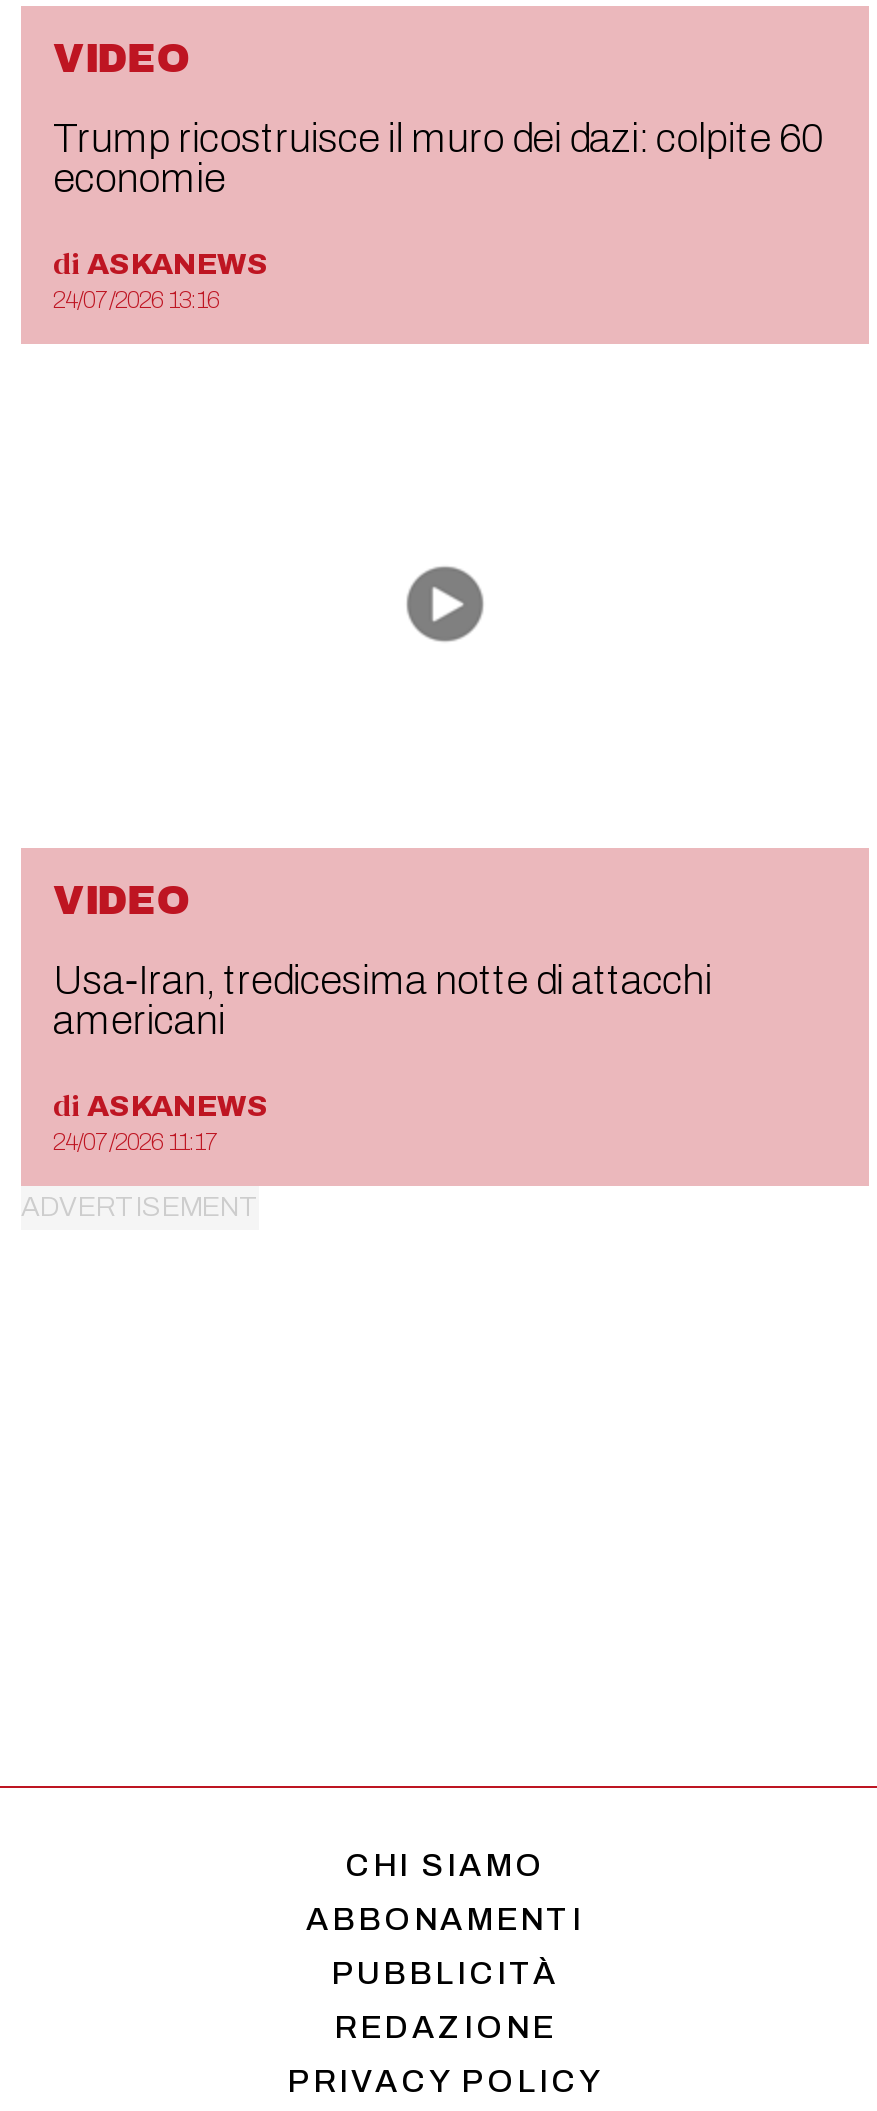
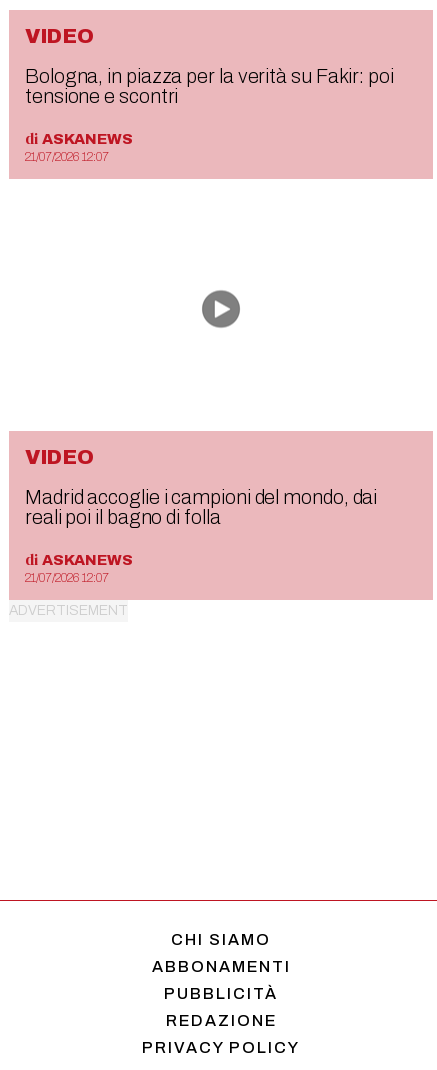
[53,116,823,200] Trump ricostruisce il muro dei dazi: colpite 60 | economie -> [25,64,394,106] Bologna, in piazza per la verità su Fakir: poi | tensione e scontri
[53,286,219,314] 24/07/2026 13:16 -> [25,149,109,163] 21/07/2026 12:07
[53,958,712,1042] Usa-Iran, tredicesima notte di attacchi | americani -> [25,485,377,527] Madrid accoglie i campioni del mondo, dai | reali poi il bagno di folla
[53,1128,219,1156] 24/07/2026 11:17 -> [25,570,109,584] 21/07/2026 12:07

